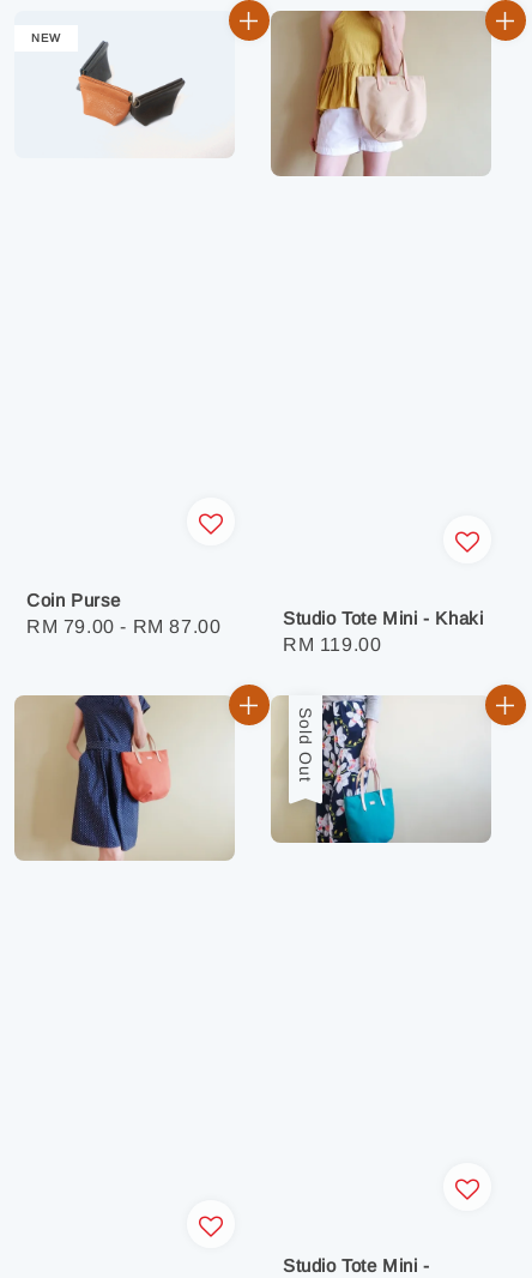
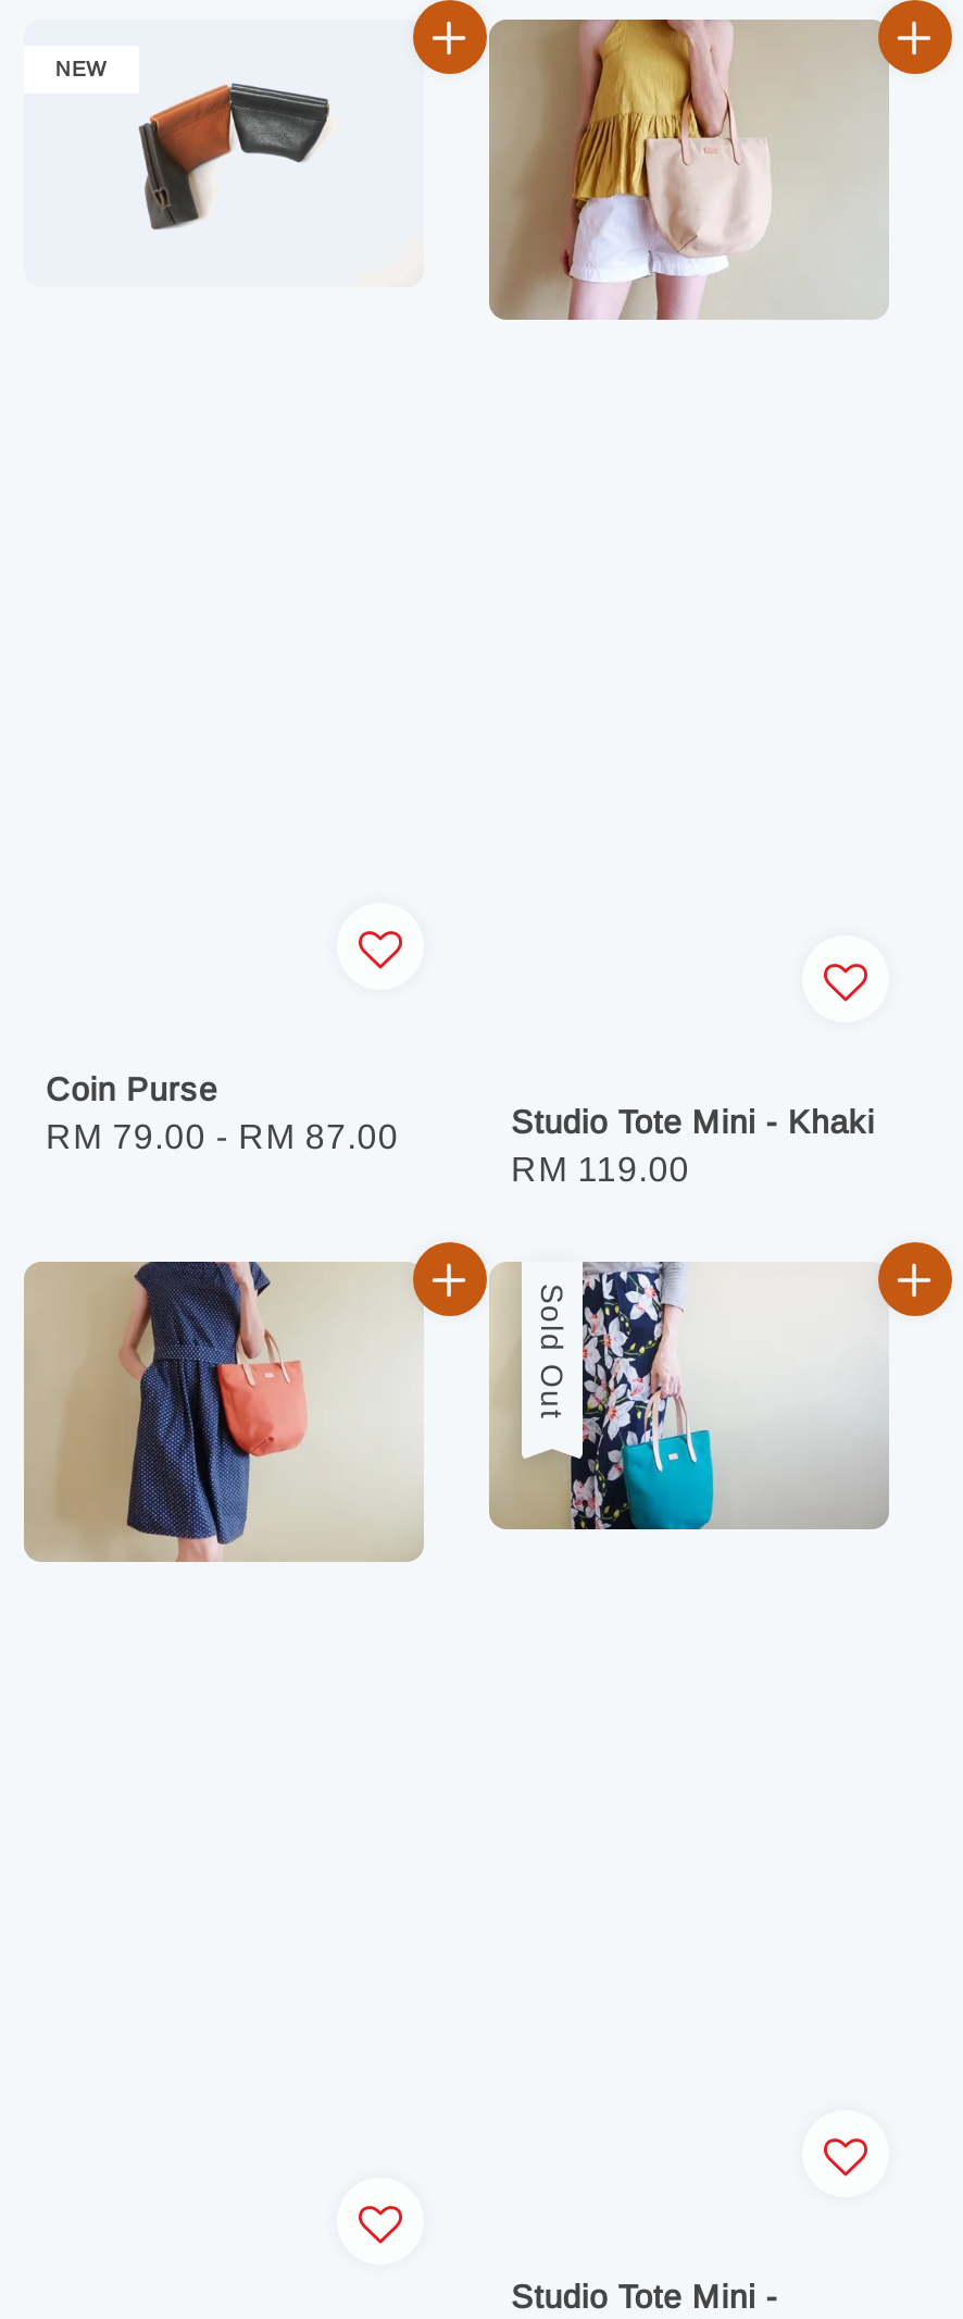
[75,40,186,127] [image] -> [137,76,333,231] [image]

